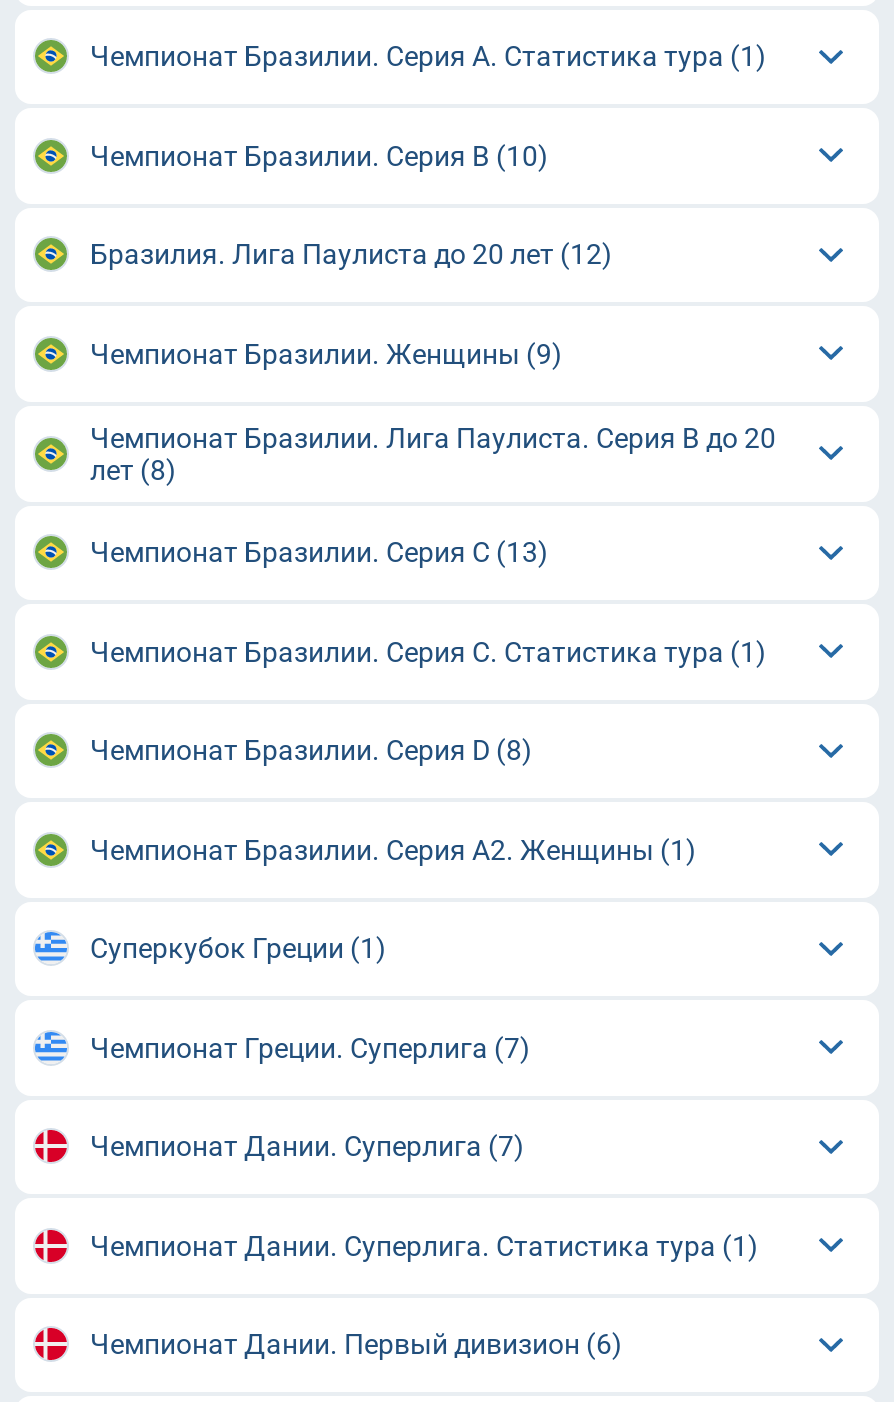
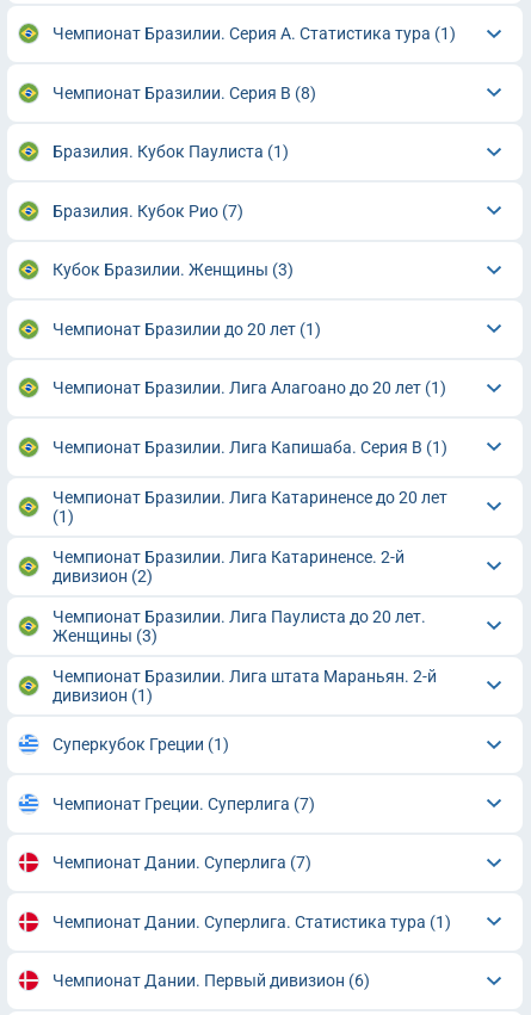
[90,140,776,866] Чемпионат Бразилии. Серия B (10) | Бразилия. Лига Паулиста до 20 лет (12) | Чемпионат Бразилии. Женщины (9) | Чемпионат Бразилии. Лига Паулиста. Серия B до 20 | лет (8) | Чемпионат Бразилии. Серия C (13) | Чемпионат Бразилии. Серия C. Статистика тура (1) | Чемпионат Бразилии. Серия D (8) | Чемпионат Бразилии. Серия А2. Женщины (1) -> [52,83,447,704] Чемпионат Бразилии. Серия B (8) | Бразилия. Кубок Паулиста (1) | Бразилия. Кубок Рио (7) | Кубок Бразилии. Женщины (3) | Чемпионат Бразилии до 20 лет (1) | Чемпионат Бразилии. Лига Алагоано до 20 лет (1) | Чемпионат Бразилии. Лига Капишаба. Серия В (1) | Чемпионат Бразилии. Лига Катариненсе до 20 лет | (1) | Чемпионат Бразилии. Лига Катариненсе. 2-й | дивизион (2) | Чемпионат Бразилии. Лига Паулиста до 20 лет. | Женщины (3) | Чемпионат Бразилии. Лига штата Мараньян. 2-й | дивизион (1)

